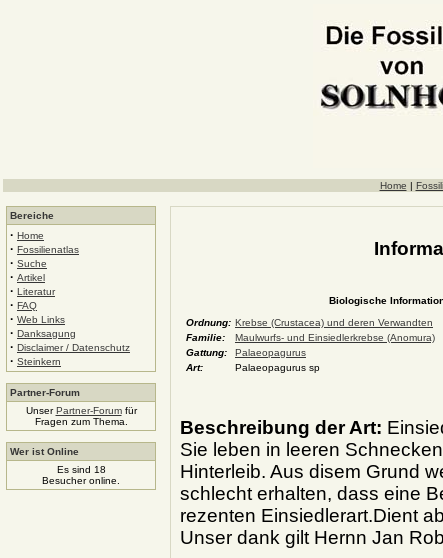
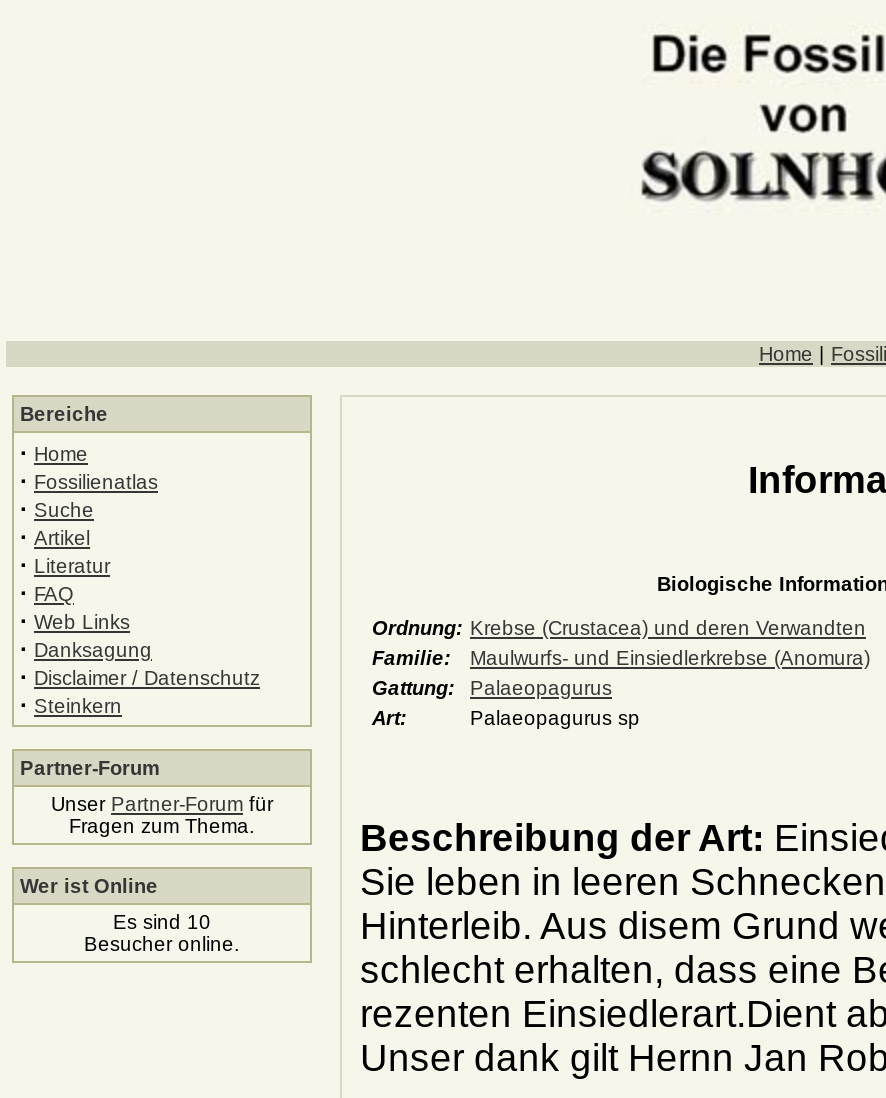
[56,464,105,475] Es sind 18 -> [113,911,211,933] Es sind 10

